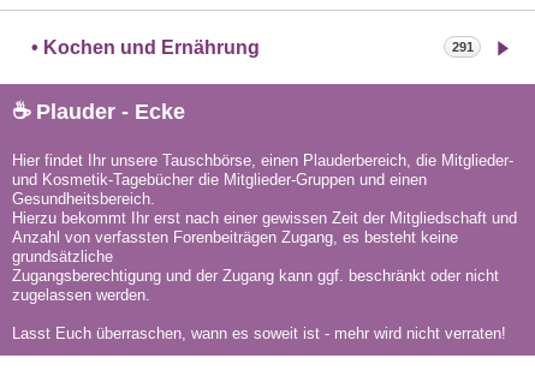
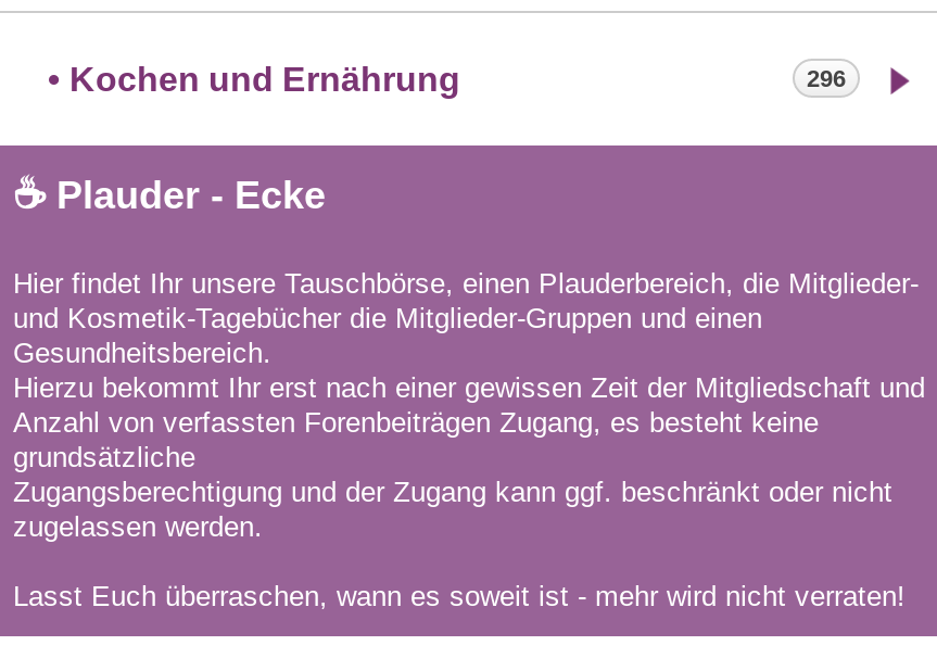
[451,40,473,54] 291 -> [807,66,846,92] 296

